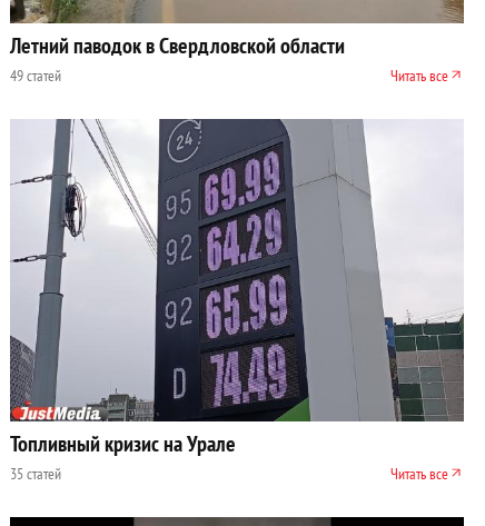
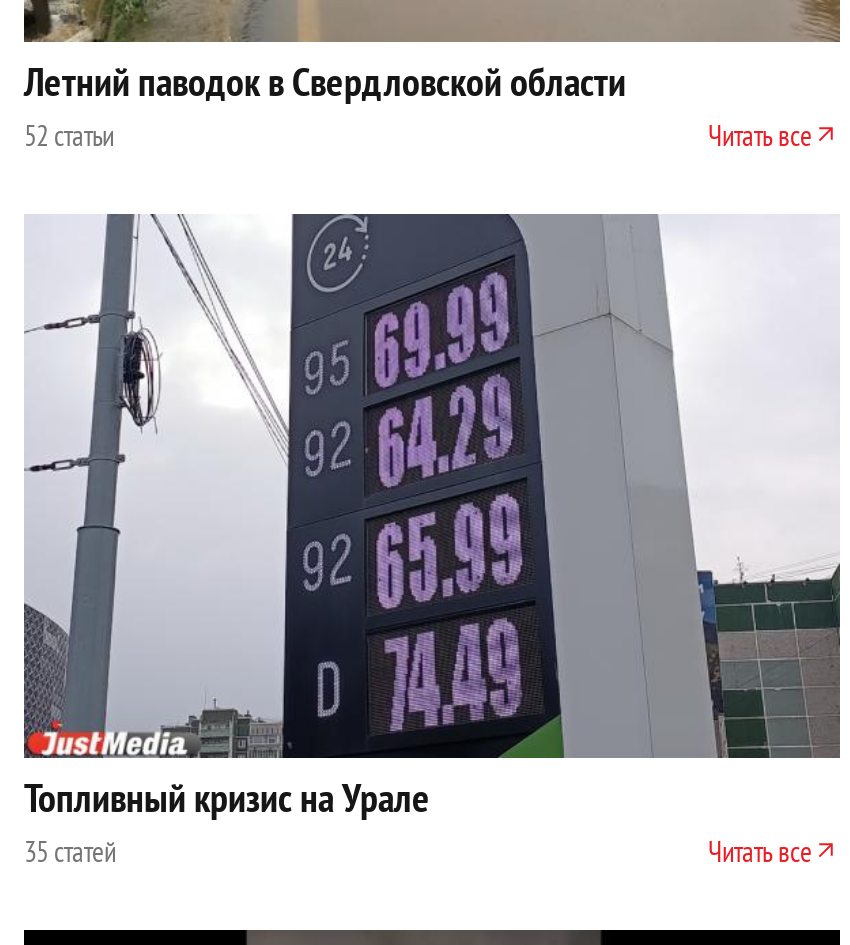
[10,65,61,86] 49 статей -> [24,116,114,154] 52 статьи

